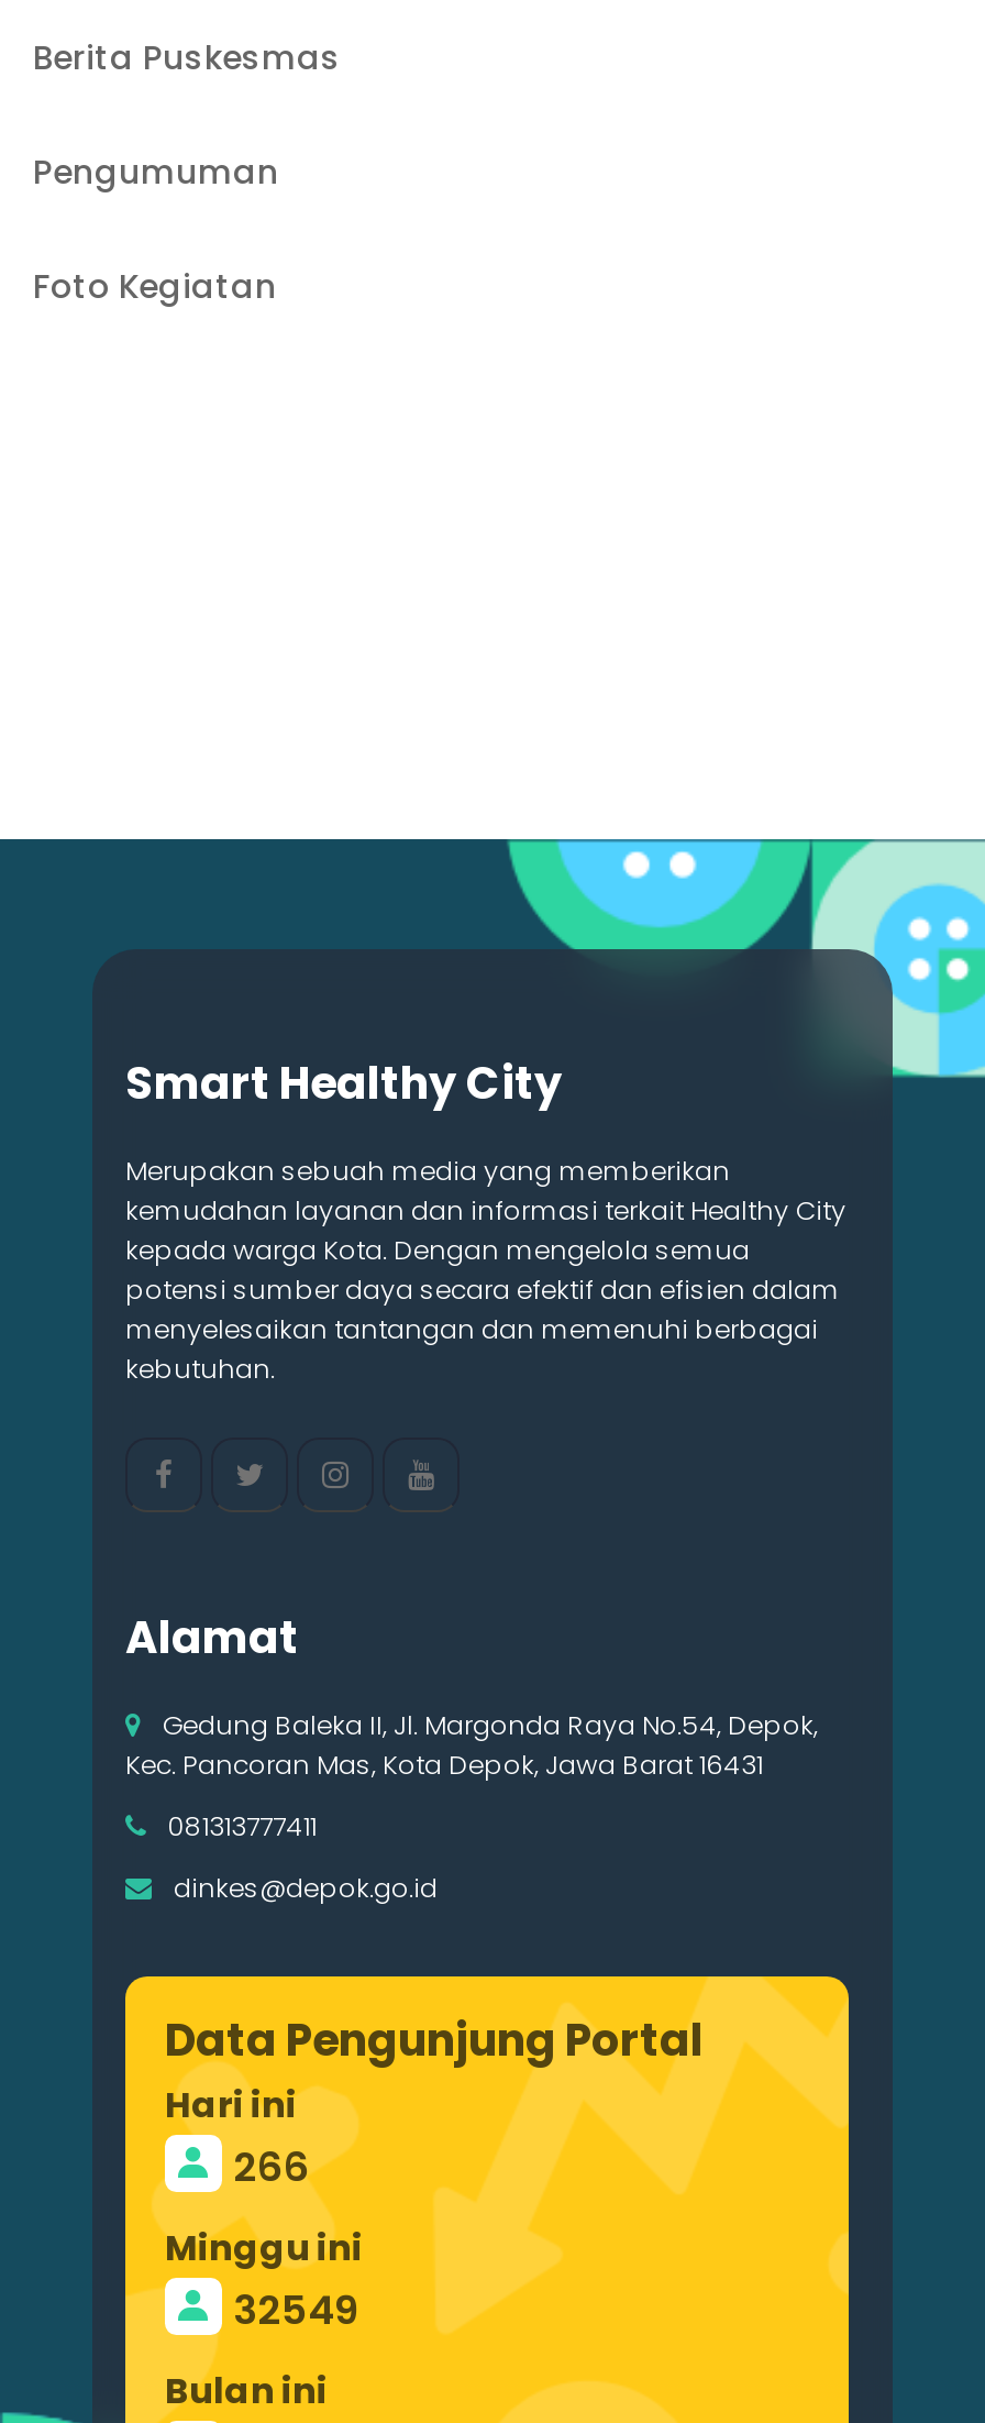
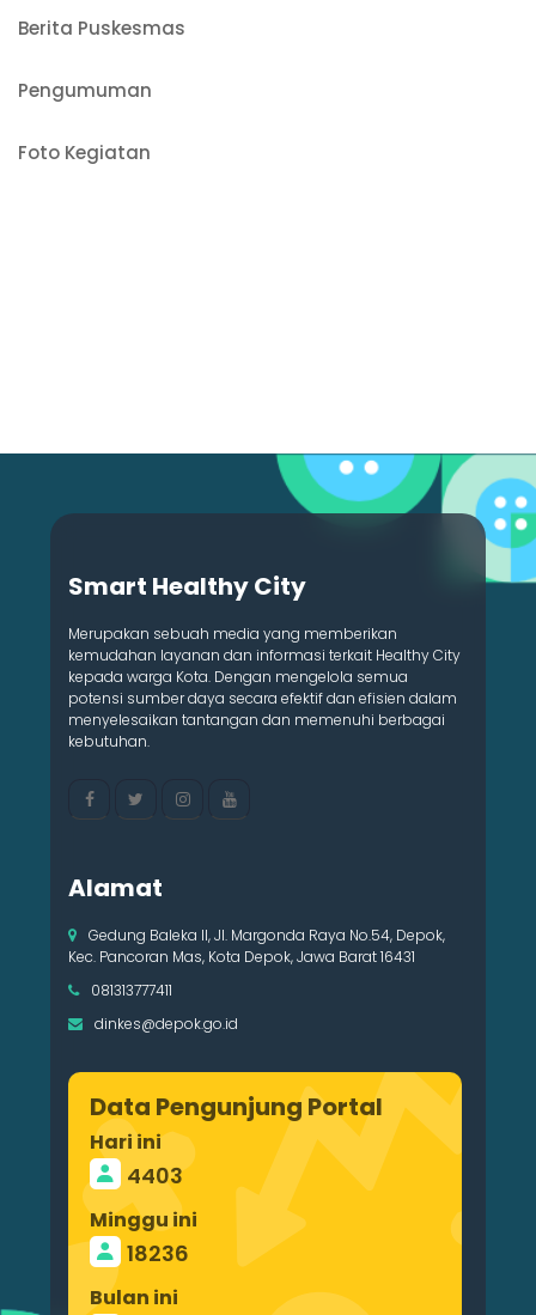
[233,2139,310,2194] 266 -> [127,1161,183,1191] 4403
[233,2282,358,2337] 32549 -> [127,1238,189,1268] 18236

